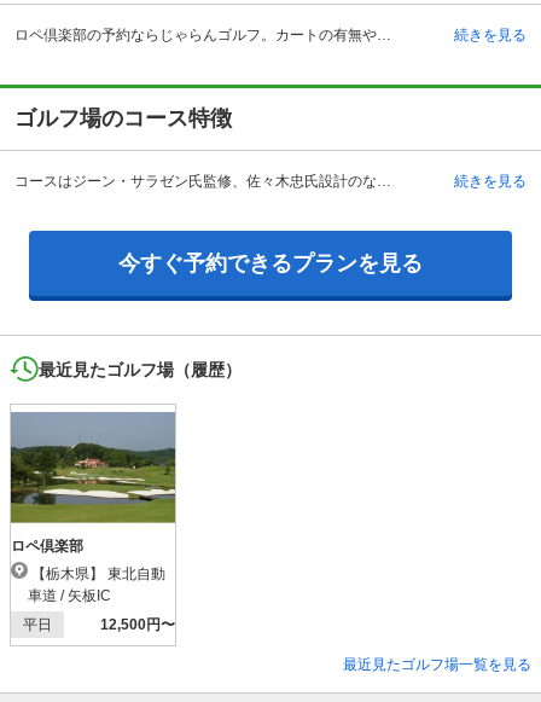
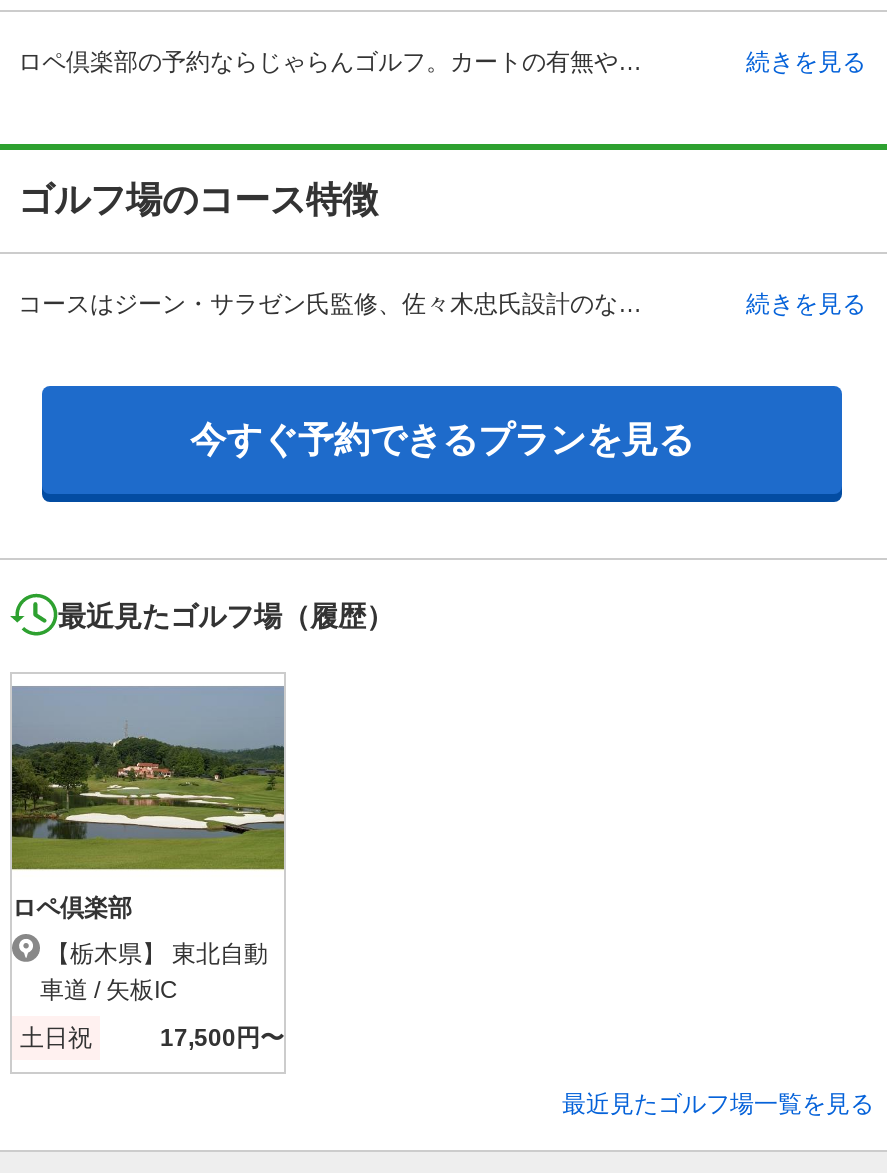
[23,616,175,633] 平日 | 12,500円〜 -> [20,1024,284,1052] 土日祝 | 17,500円〜

